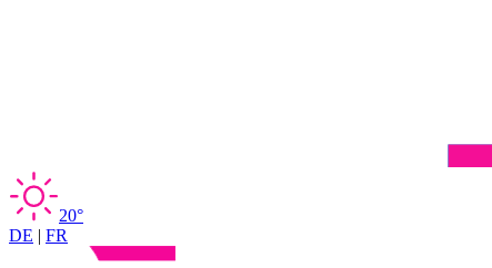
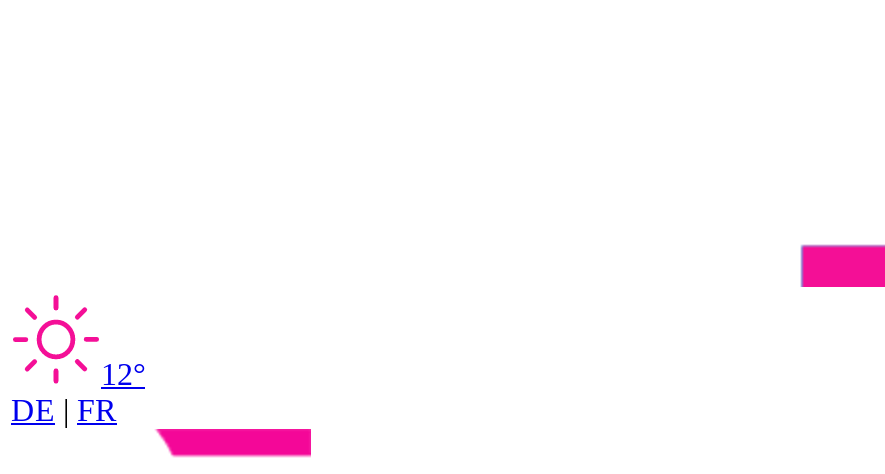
[59,206,83,225] 20° -> [101,357,145,391] 12°

